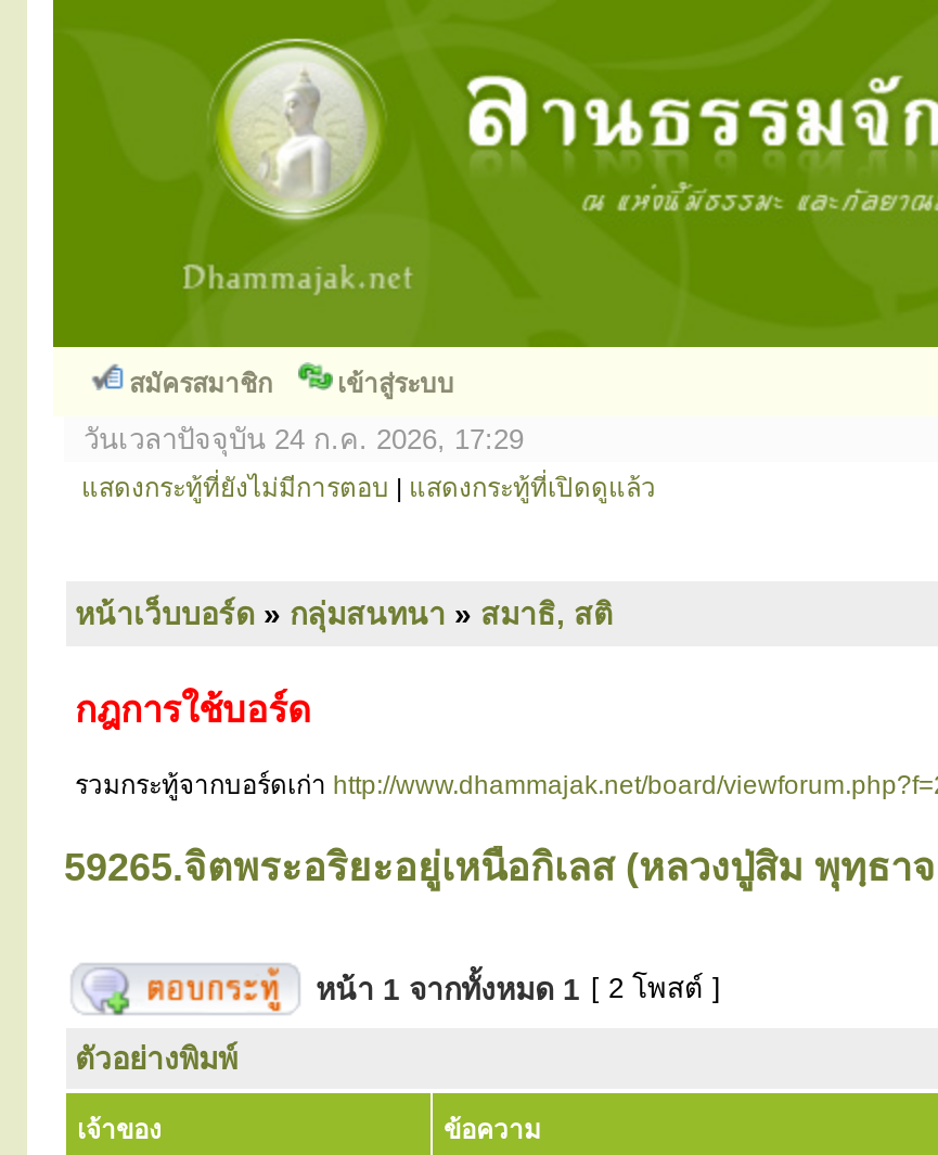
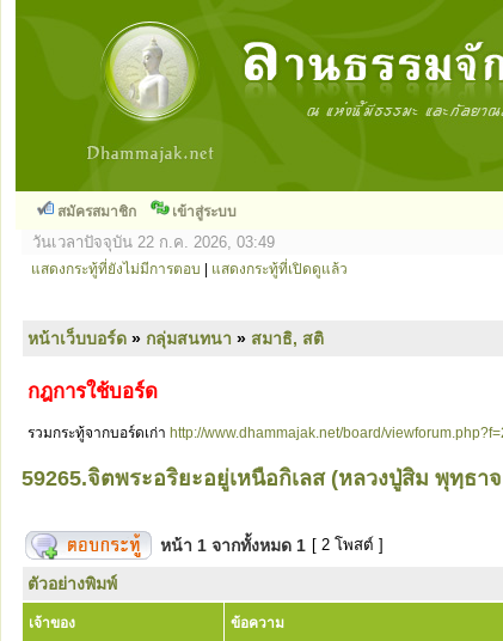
[83,423,541,455] วันเวลาปัจจุบัน 24 ก.ค. 2026, 17:29 -> [32,233,284,251] วันเวลาปัจจุบัน 22 ก.ค. 2026, 03:49

